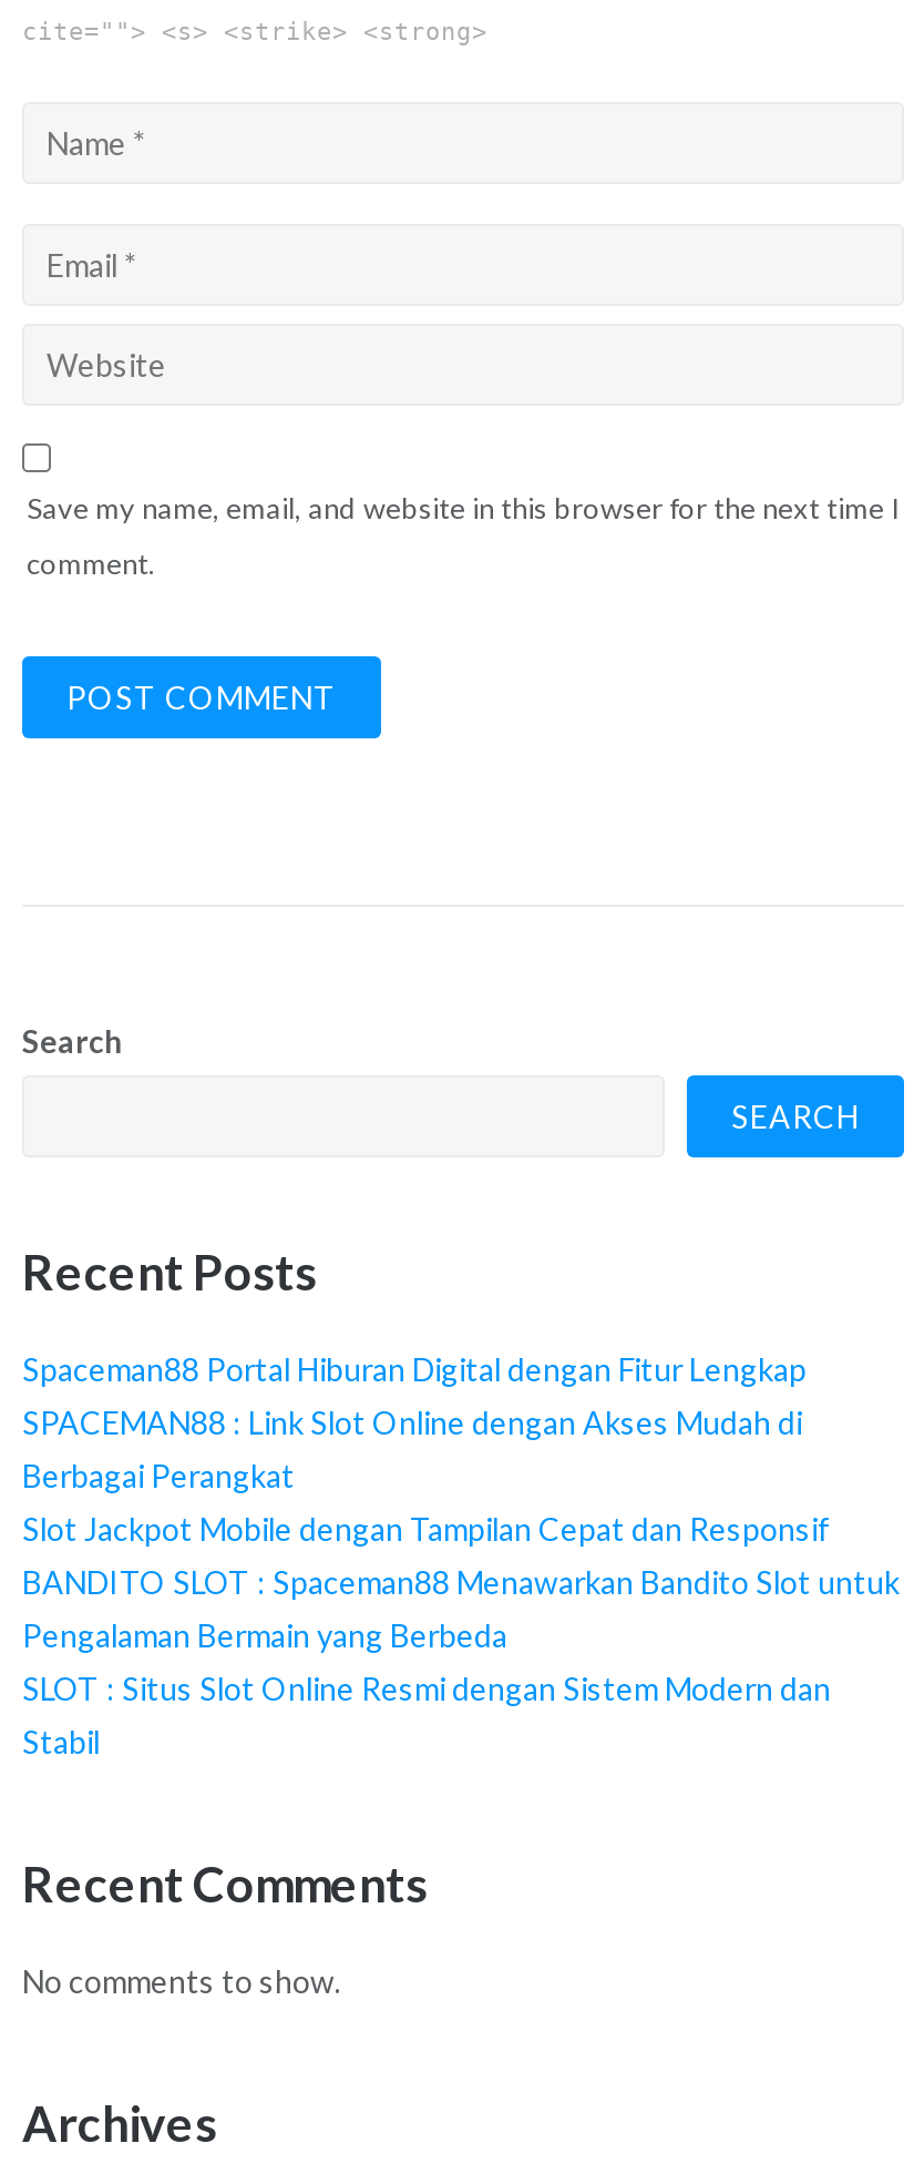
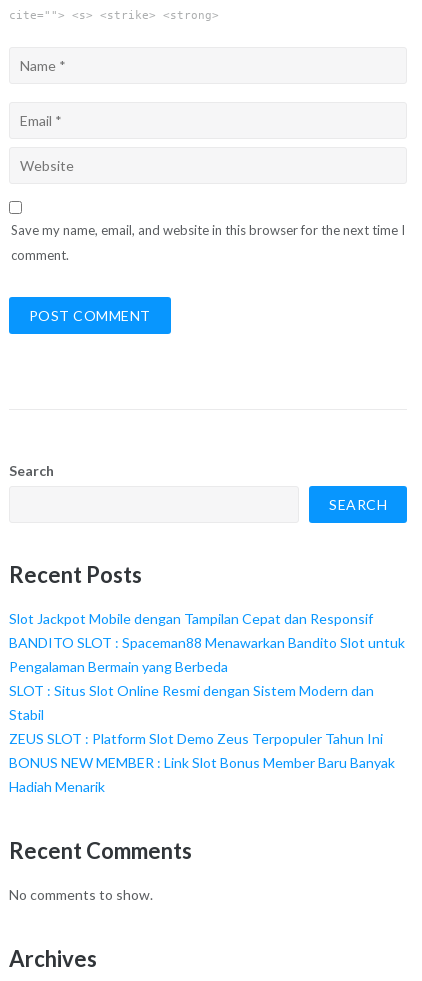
[22,1351,807,1495] Spaceman88 Portal Hiburan Digital dengan Fitur Lengkap | SPACEMAN88 : Link Slot Online dengan Akses Mudah di | Berbagai Perangkat -> none
moved [22,1510,900,1761] -> [9,610,405,723]: Slot Jackpot Mobile dengan Tampilan Cepat dan Responsif | BANDITO SLOT : Spaceman88 Menawarkan Bandito Slot untuk | Pengalaman Bermain yang Berbeda | SLOT : Situs Slot Online Resmi dengan Sistem Modern dan | Stabil
none -> [9,730,395,795] ZEUS SLOT : Platform Slot Demo Zeus Terpopuler Tahun Ini | BONUS NEW MEMBER : Link Slot Bonus Member Baru Banyak | Hadiah Menarik

